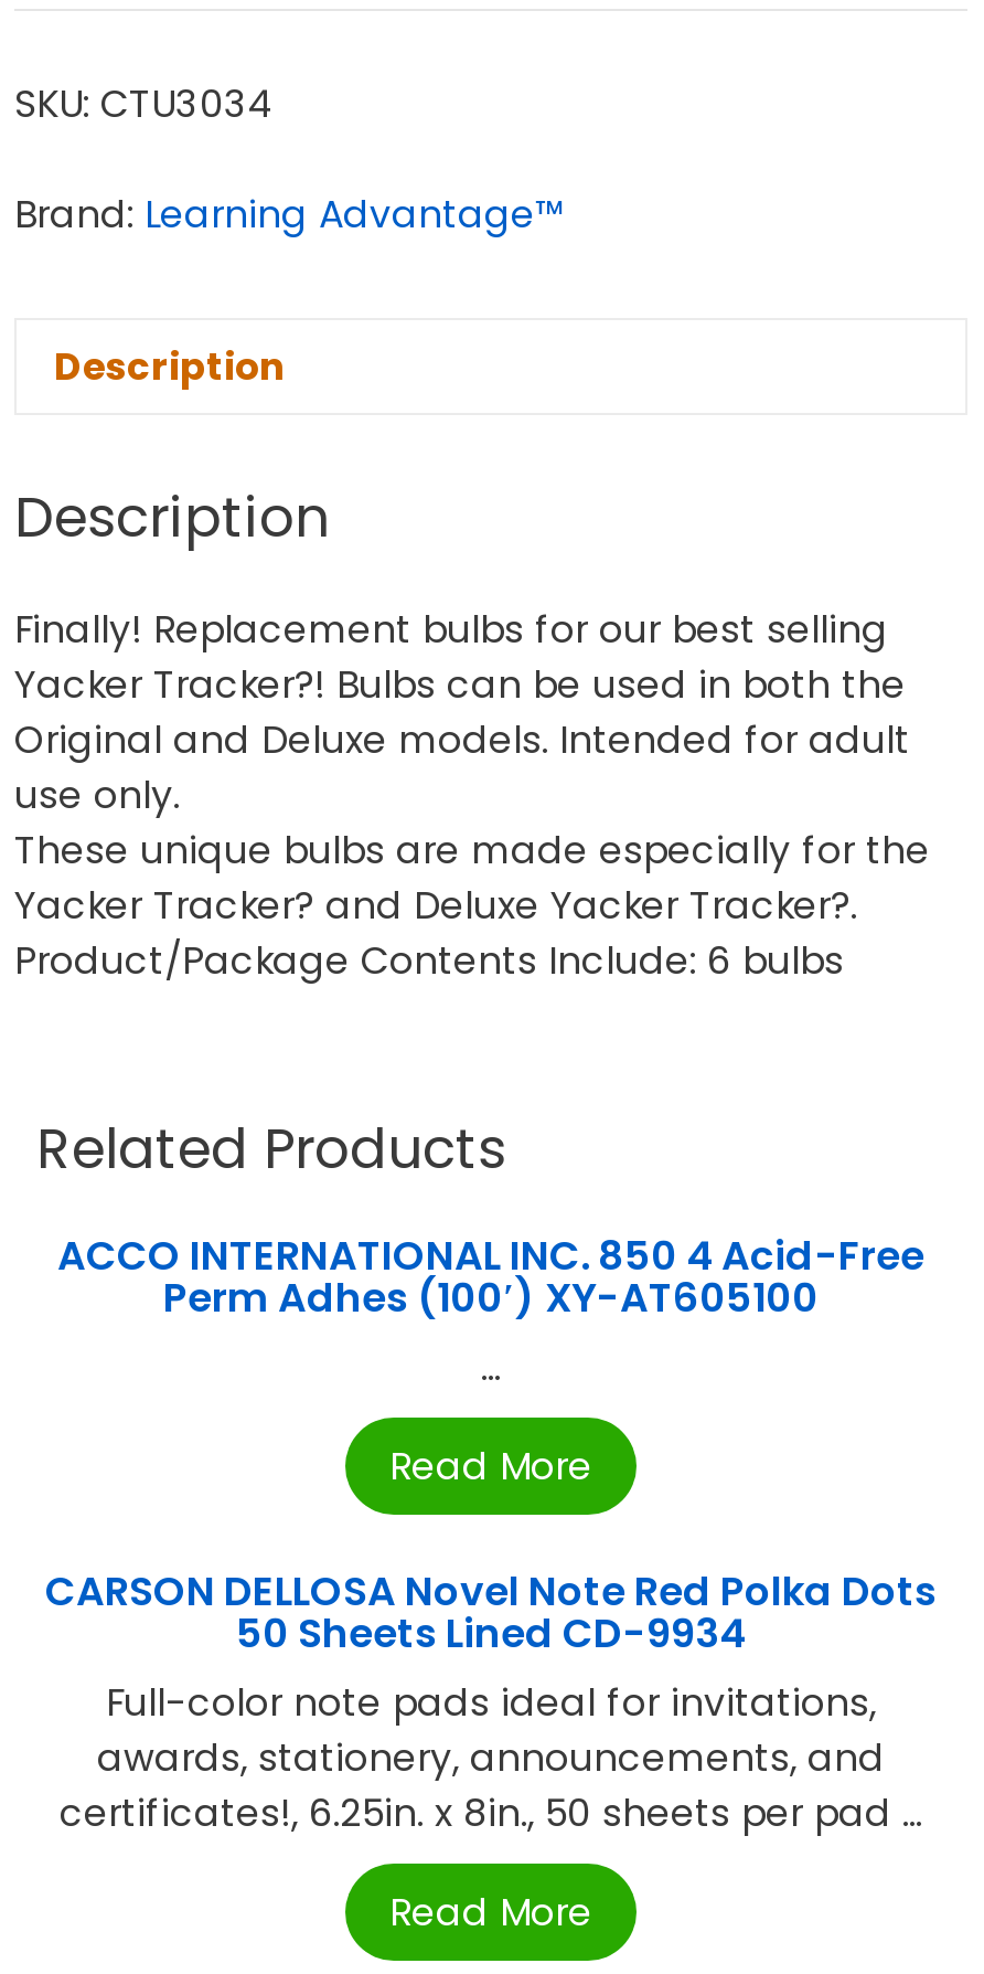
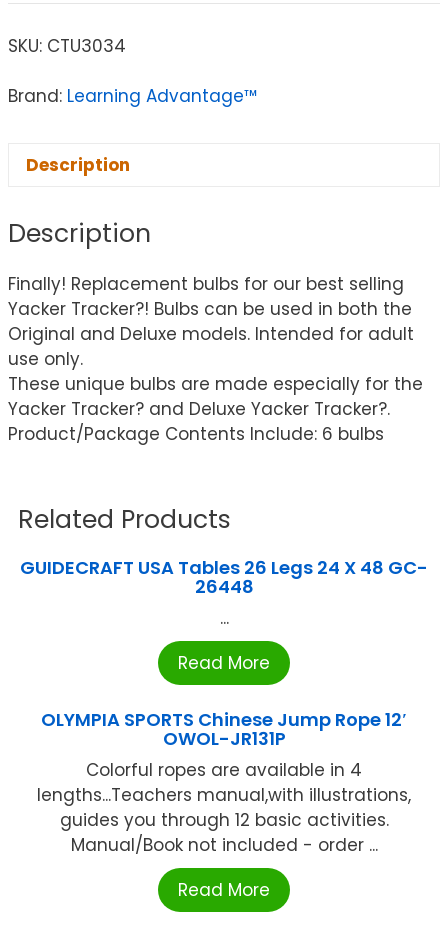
[57,1227,924,1324] ACCO INTERNATIONAL INC. 850 4 Acid-Free | Perm Adhes (100′) XY-AT605100 -> [20,555,428,599] GUIDECRAFT USA Tables 26 Legs 24 X 48 GC- | 26448
[45,1562,937,1838] CARSON DELLOSA Novel Note Red Polka Dots | 50 Sheets Lined CD-9934 | Full-color note pads ideal for invitations, | awards, stationery, announcements, and | certificates!, 6.25in. x 8in., 50 sheets per pad ... -> [37,707,411,857] OLYMPIA SPORTS Chinese Jump Rope 12′ | OWOL-JR131P | Colorful ropes are available in 4 | lengths...Teachers manual,with illustrations, | guides you through 12 basic activities. | Manual/Book not included - order ...

